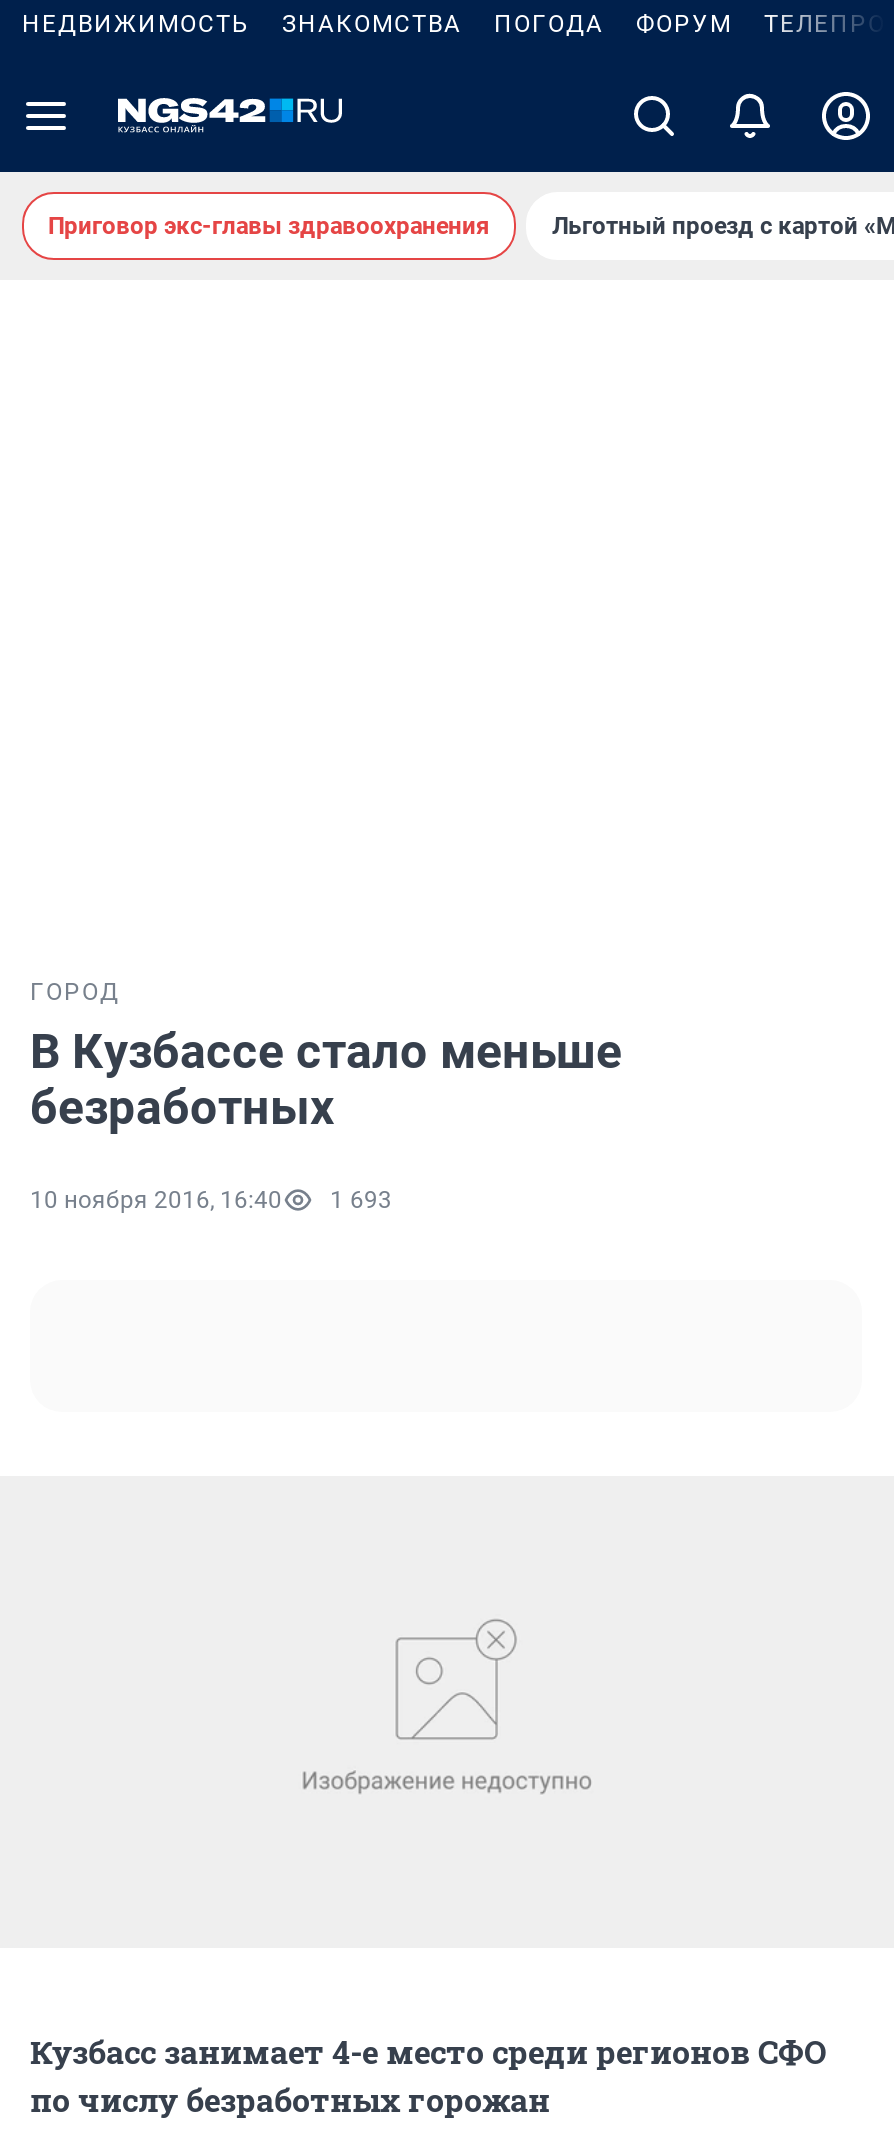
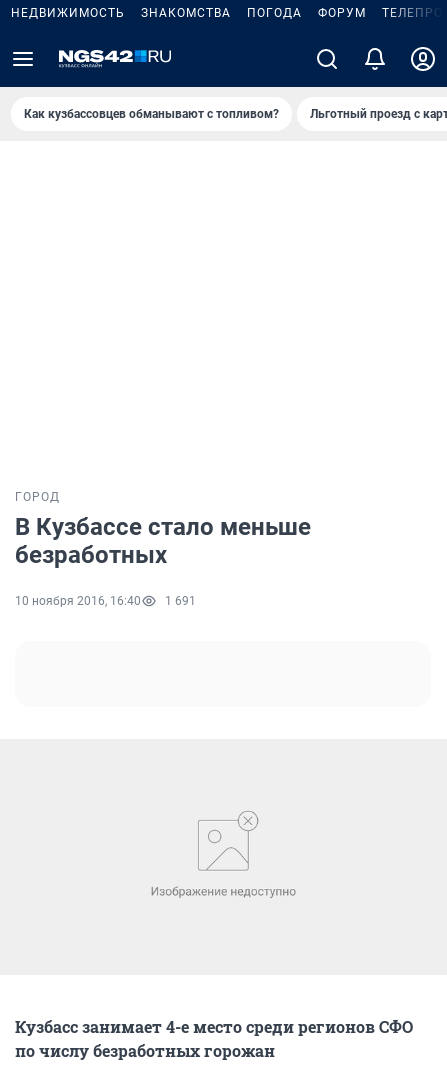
[48,212,490,240] Приговор экс-главы здравоохранения -> [24,107,279,121] Как кузбассовцев обманывают с топливом?
[30,1186,392,1214] 10 ноября 2016, 16:40 1 693 -> [15,594,196,608] 10 ноября 2016, 16:40 1 691

